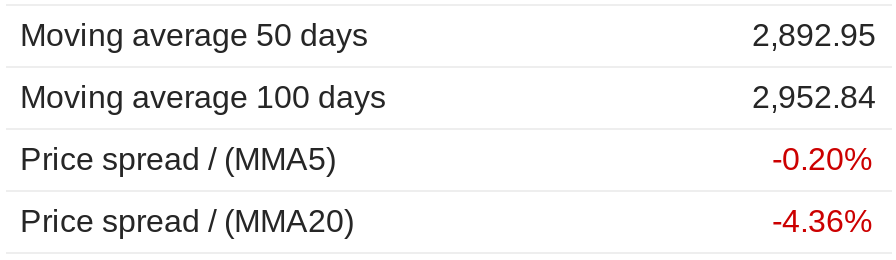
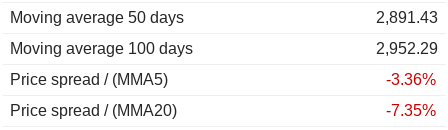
[752,18,876,52] 2,892.95 -> [376,9,438,26] 2,891.43
[752,80,876,114] 2,952.84 -> [376,40,438,57] 2,952.29
[772,142,872,176] -0.20% -> [386,71,436,88] -3.36%
[772,204,872,238] -4.36% -> [386,102,436,119] -7.35%

